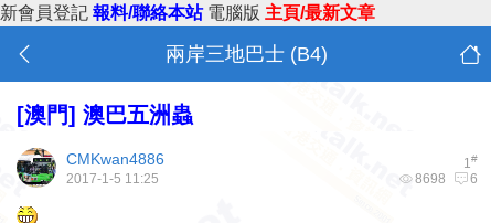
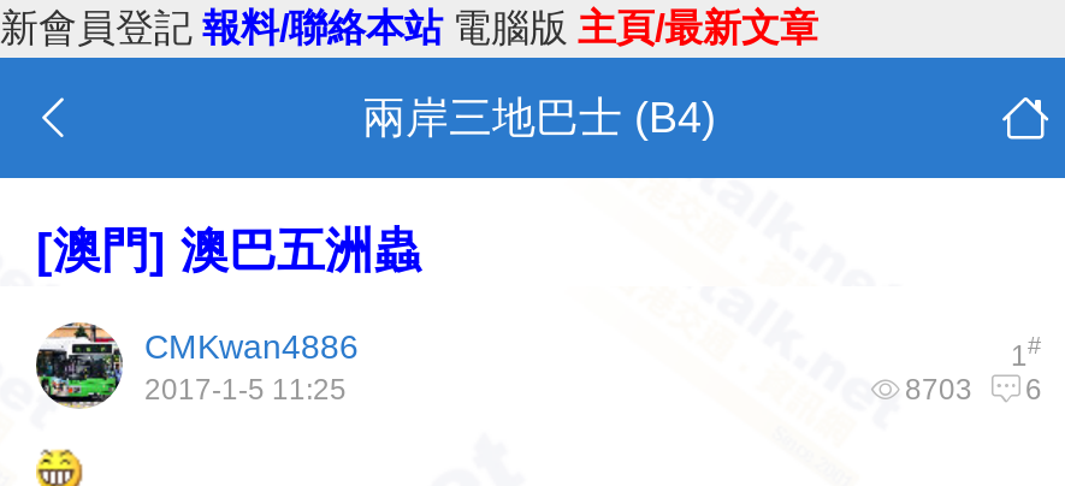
[415,171,478,187] 8698 6 -> [905,373,1042,407] 8703 6

